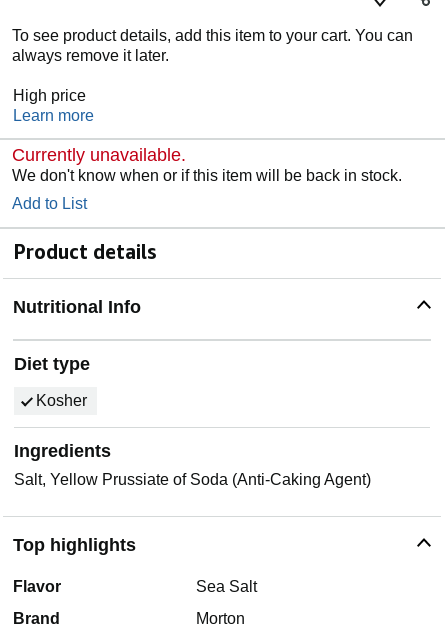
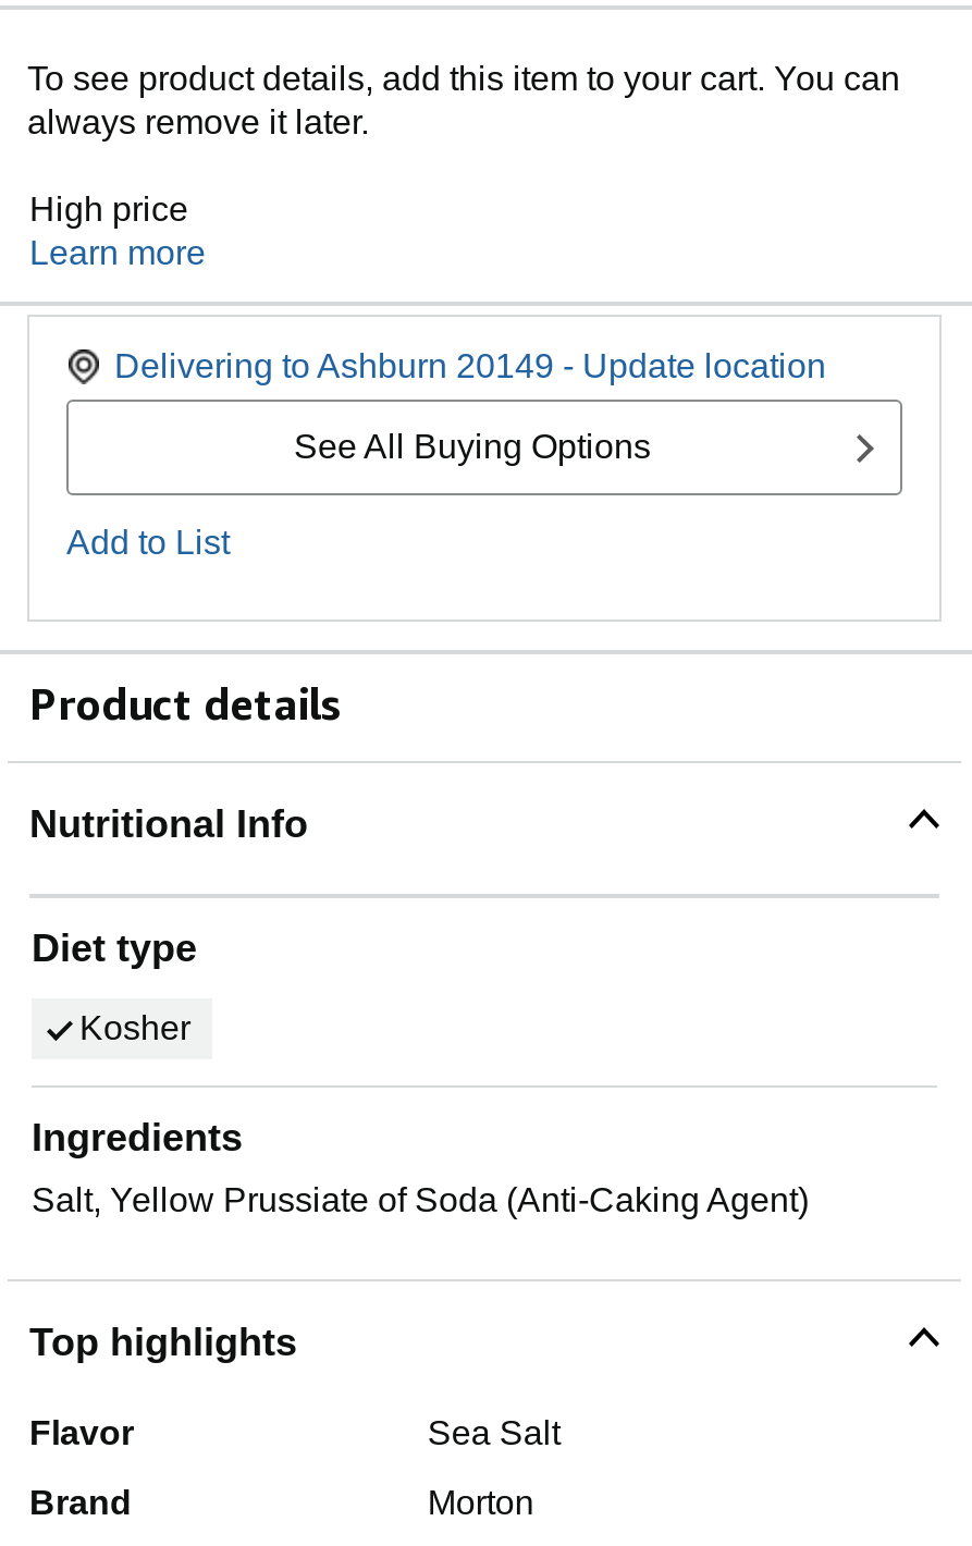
[12,145,402,184] Currently unavailable. | We don't know when or if this item will be back in stock. -> [114,346,826,464] Delivering to Ashburn 20149 - Update location | See All Buying Options

